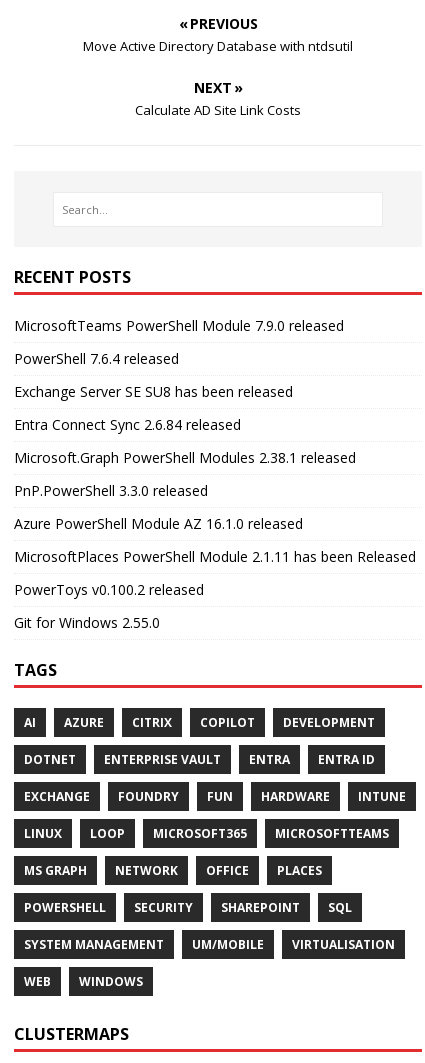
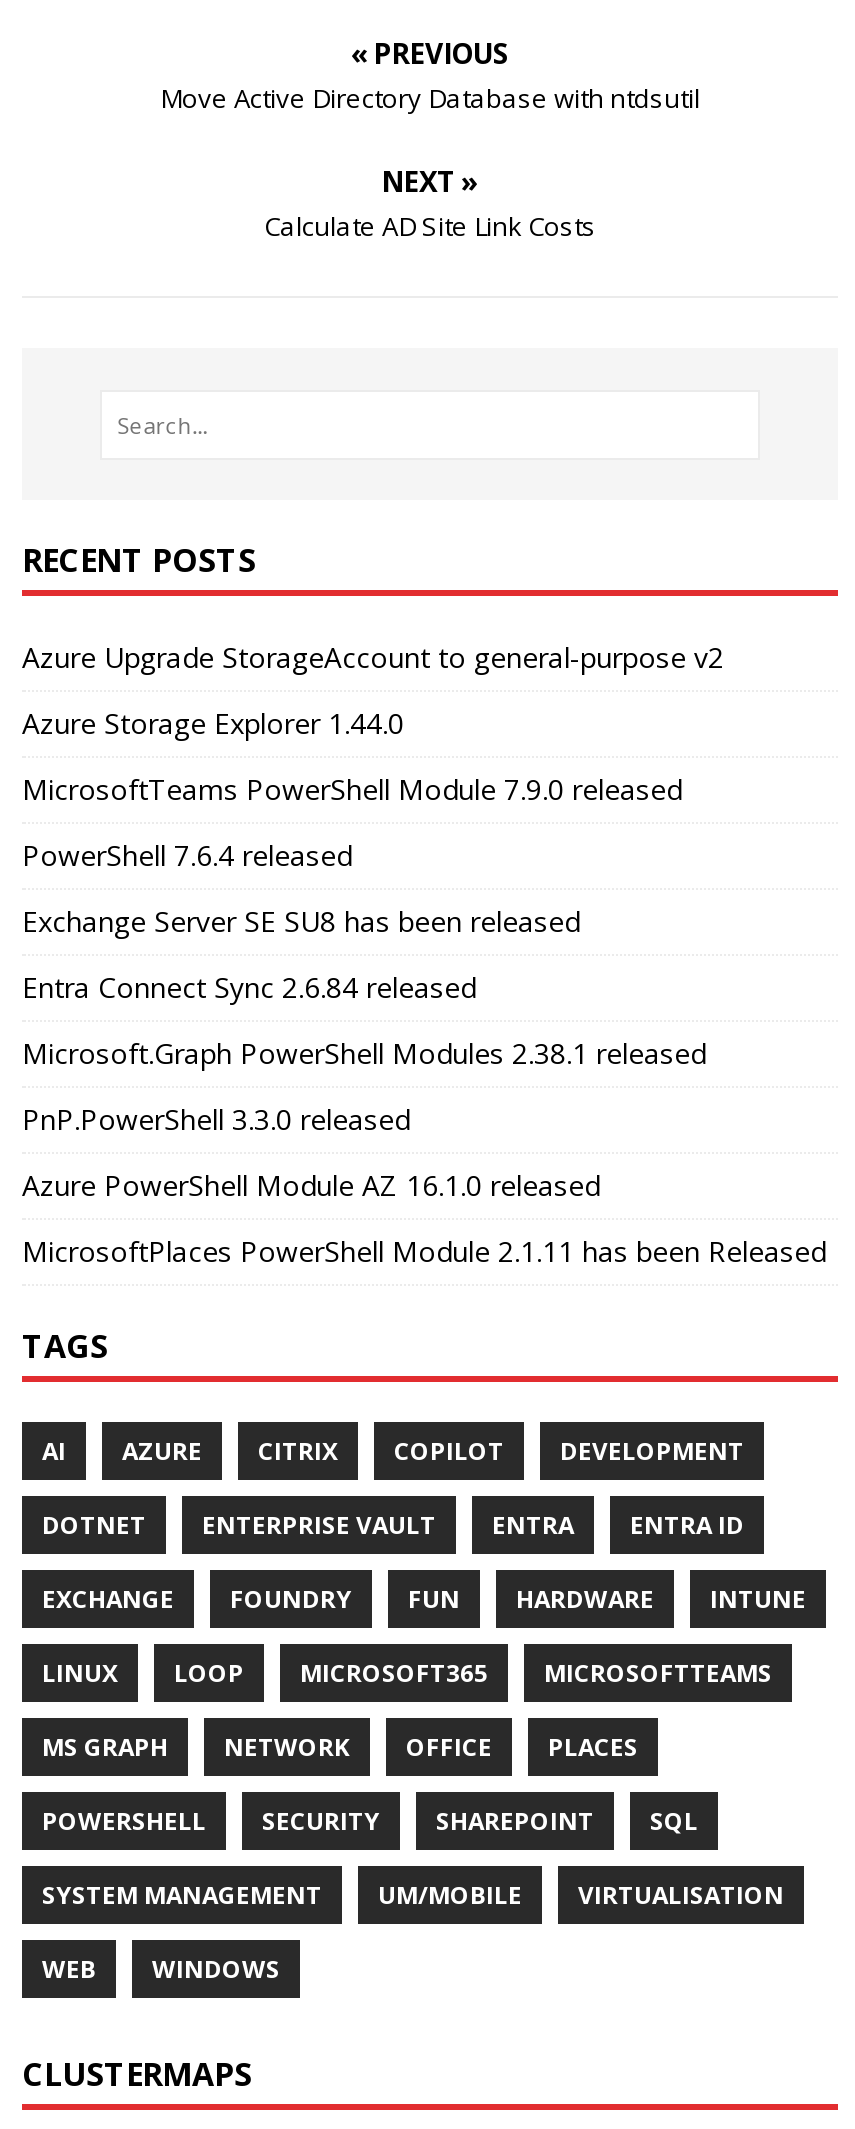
none -> [22,638,724,742] Azure Upgrade StorageAccount to general-purpose v2 | Azure Storage Explorer 1.44.0
moved [14,316,416,566] -> [22,770,826,1270]: MicrosoftTeams PowerShell Module 7.9.0 released | PowerShell 7.6.4 released | Exchange Server SE SU8 has been released | Entra Connect Sync 2.6.84 released | Microsoft.Graph PowerShell Modules 2.38.1 released | PnP.PowerShell 3.3.0 released | Azure PowerShell Module AZ 16.1.0 released | MicrosoftPlaces PowerShell Module 2.1.11 has been Released
[14,580,204,632] PowerToys v0.100.2 released | Git for Windows 2.55.0 -> none

